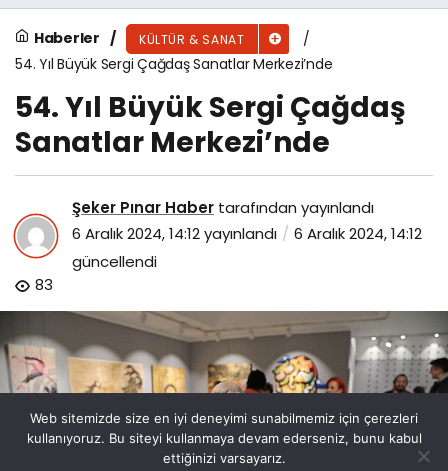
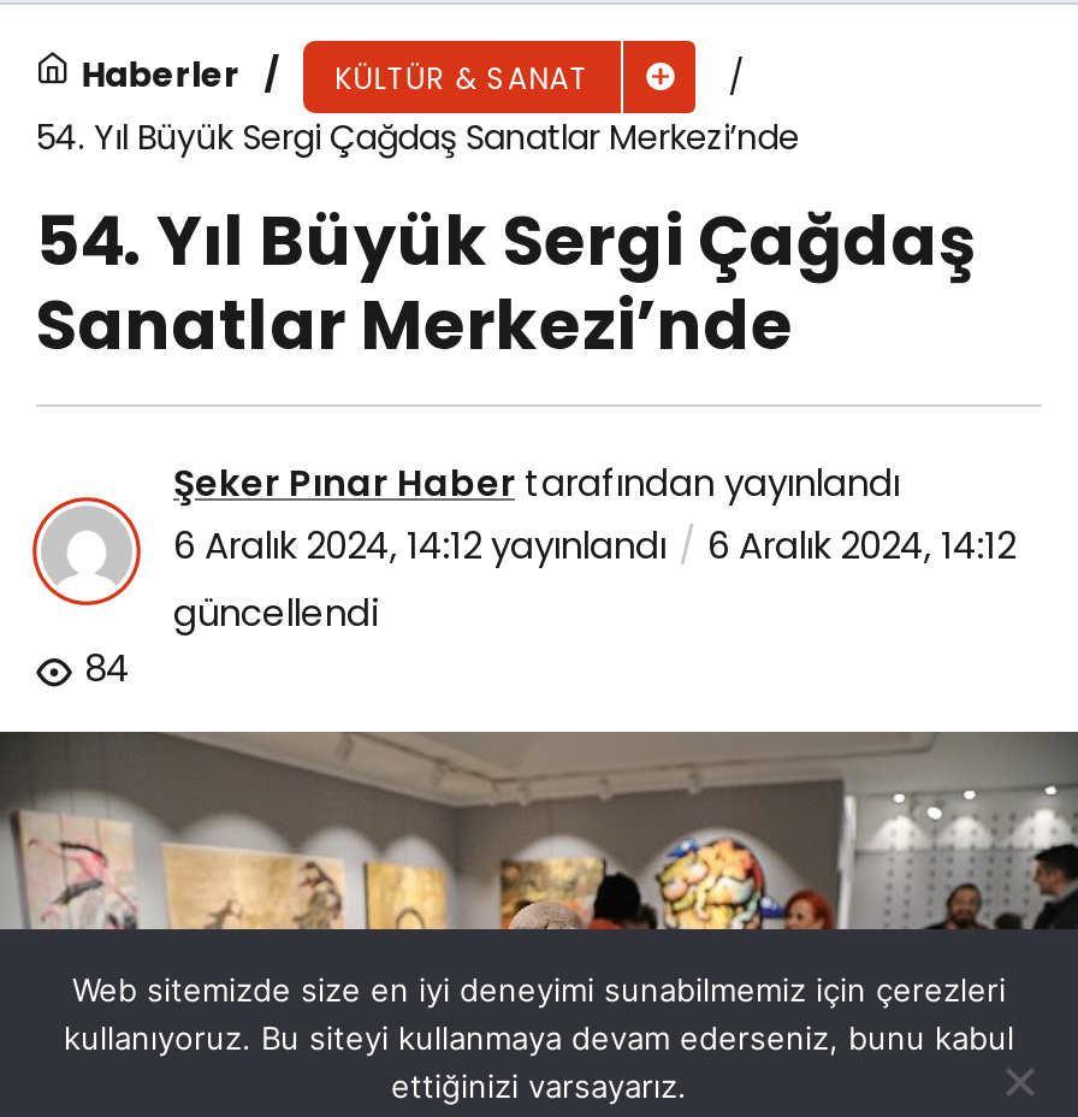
[35,274,53,295] 83 -> [84,643,130,694] 84

